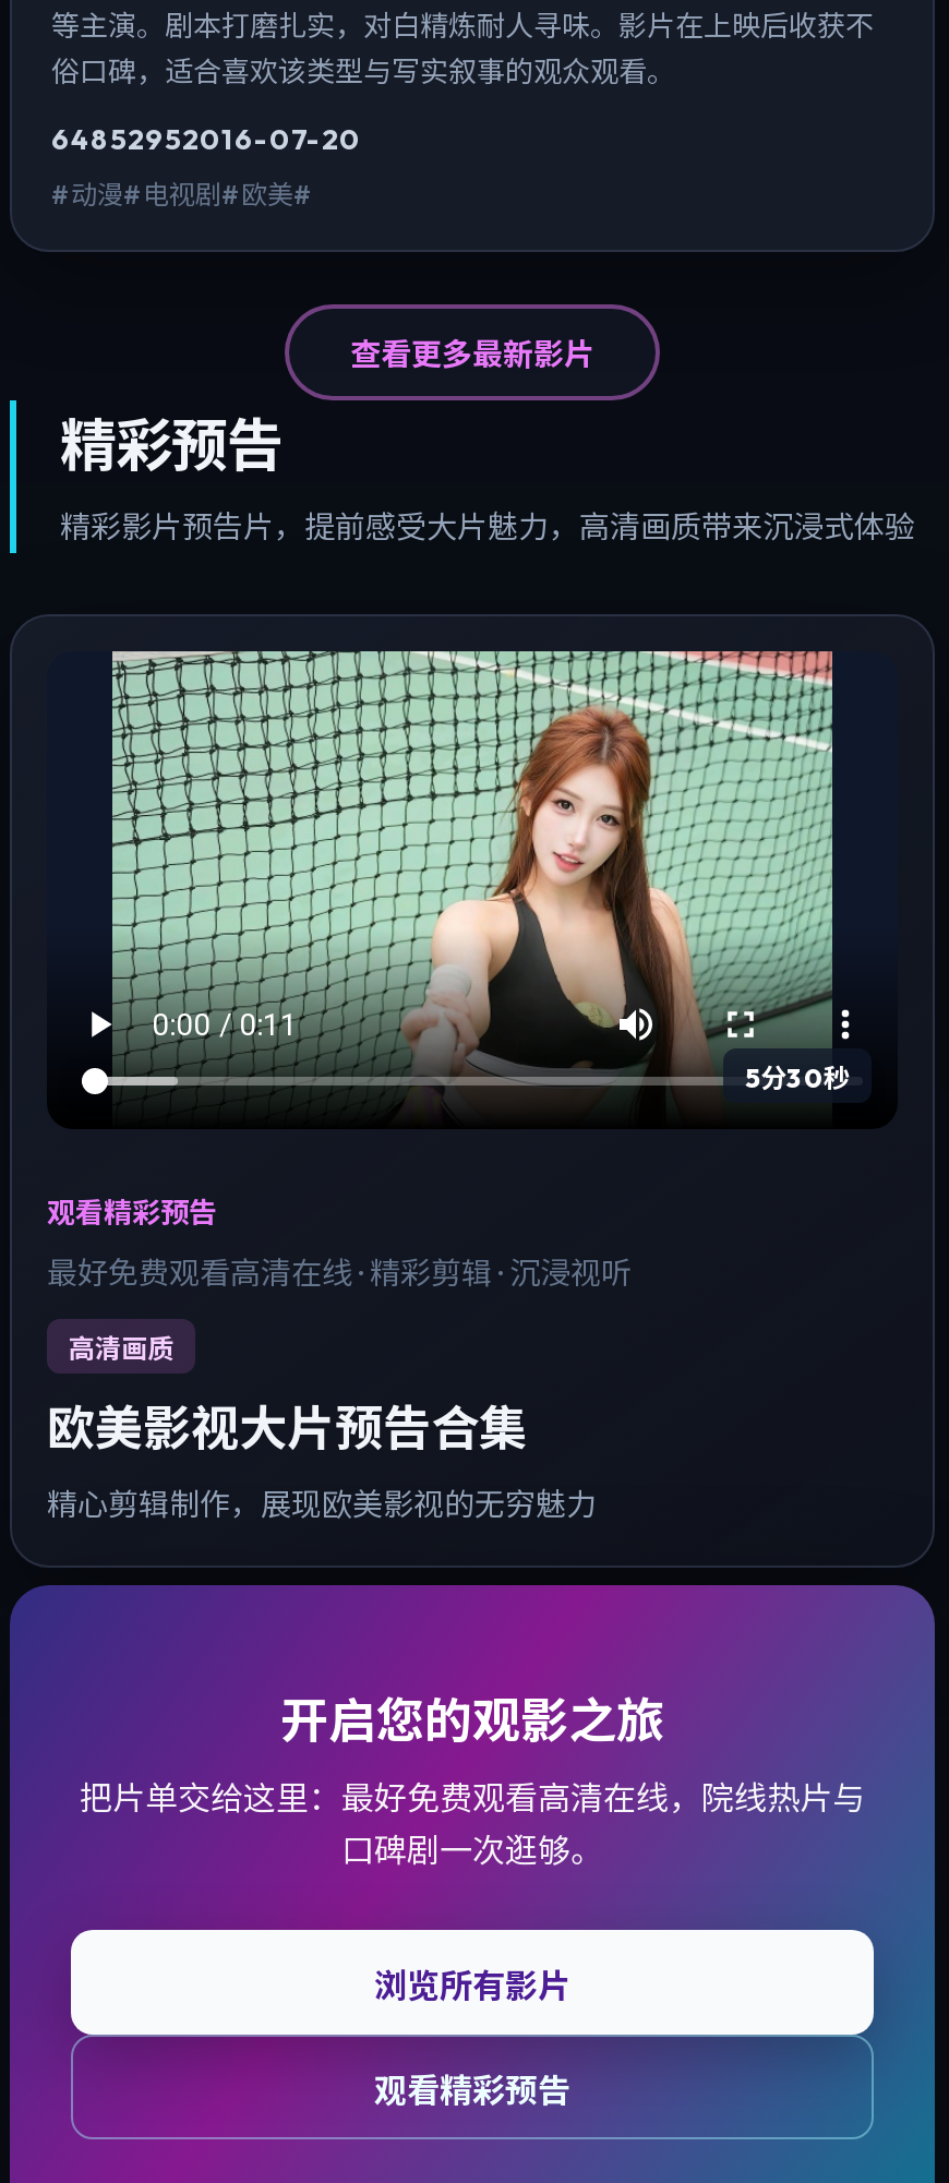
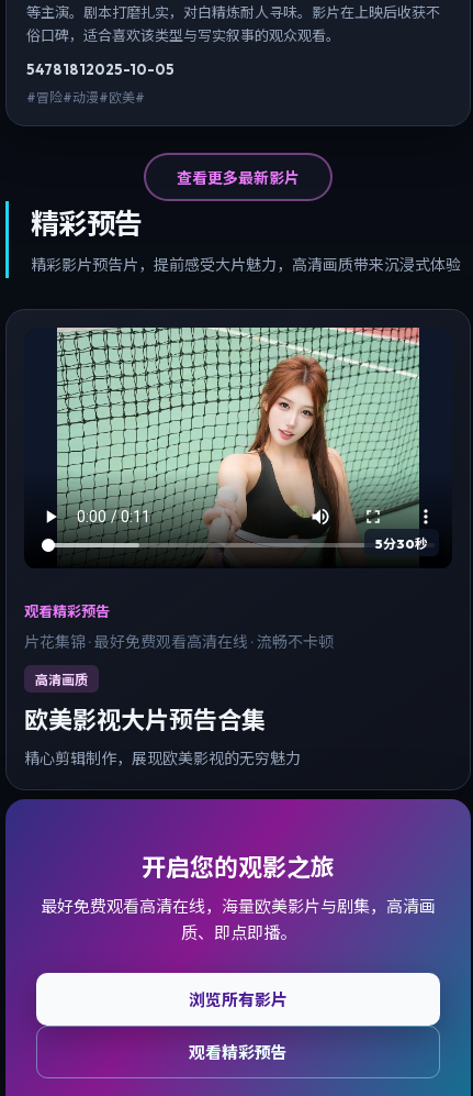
[51,120,361,155] 64852952016-07-20 -> [26,61,174,78] 54781812025-10-05
[51,177,313,210] #动漫#电视剧#欧美# -> [26,89,145,106] #冒险#动漫#欧美#
[47,1254,632,1293] 最好免费观看高清在线 · 精彩剪辑 · 沉浸视听 -> [24,632,334,651] 片花集锦 · 最好免费观看高清在线 · 流畅不卡顿
[80,1777,865,1871] 把片单交给这里：最好免费观看高清在线，院线热片与 | 口碑剧一次逛够。 -> [41,895,436,943] 最好免费观看高清在线，海量欧美影片与剧集，高清画 | 质、即点即播。

